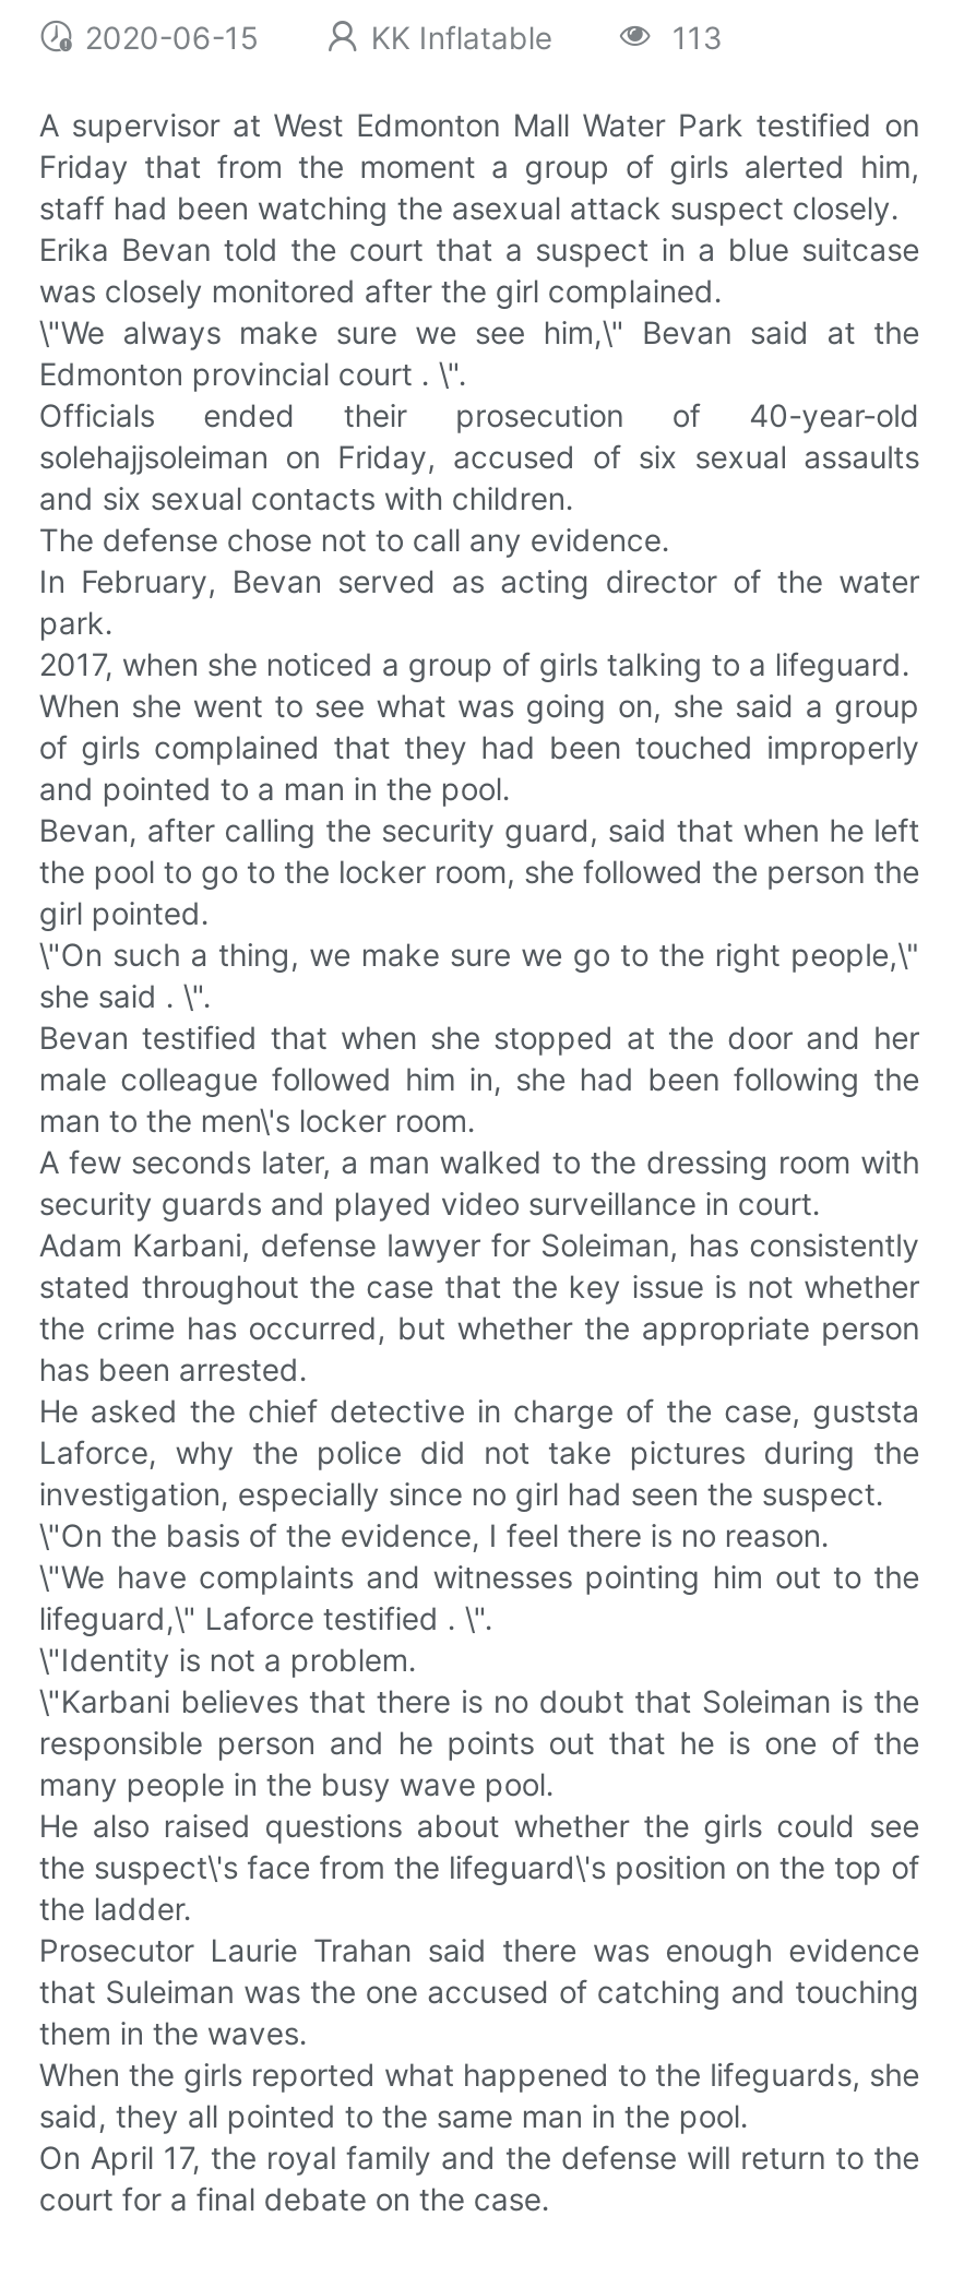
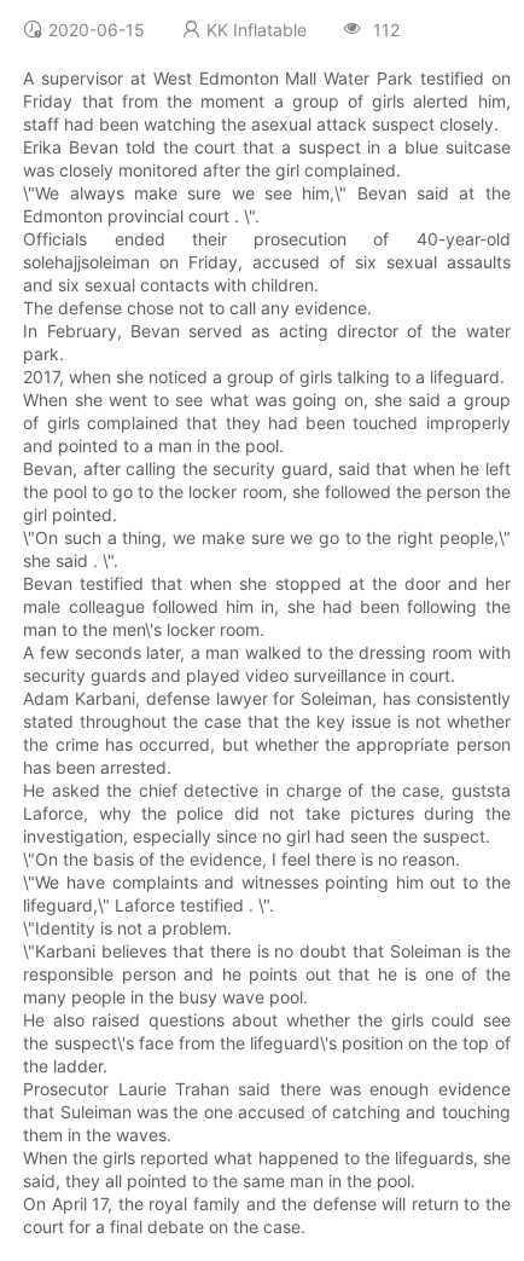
[672,19,723,57] 113 -> [374,20,400,40] 112

